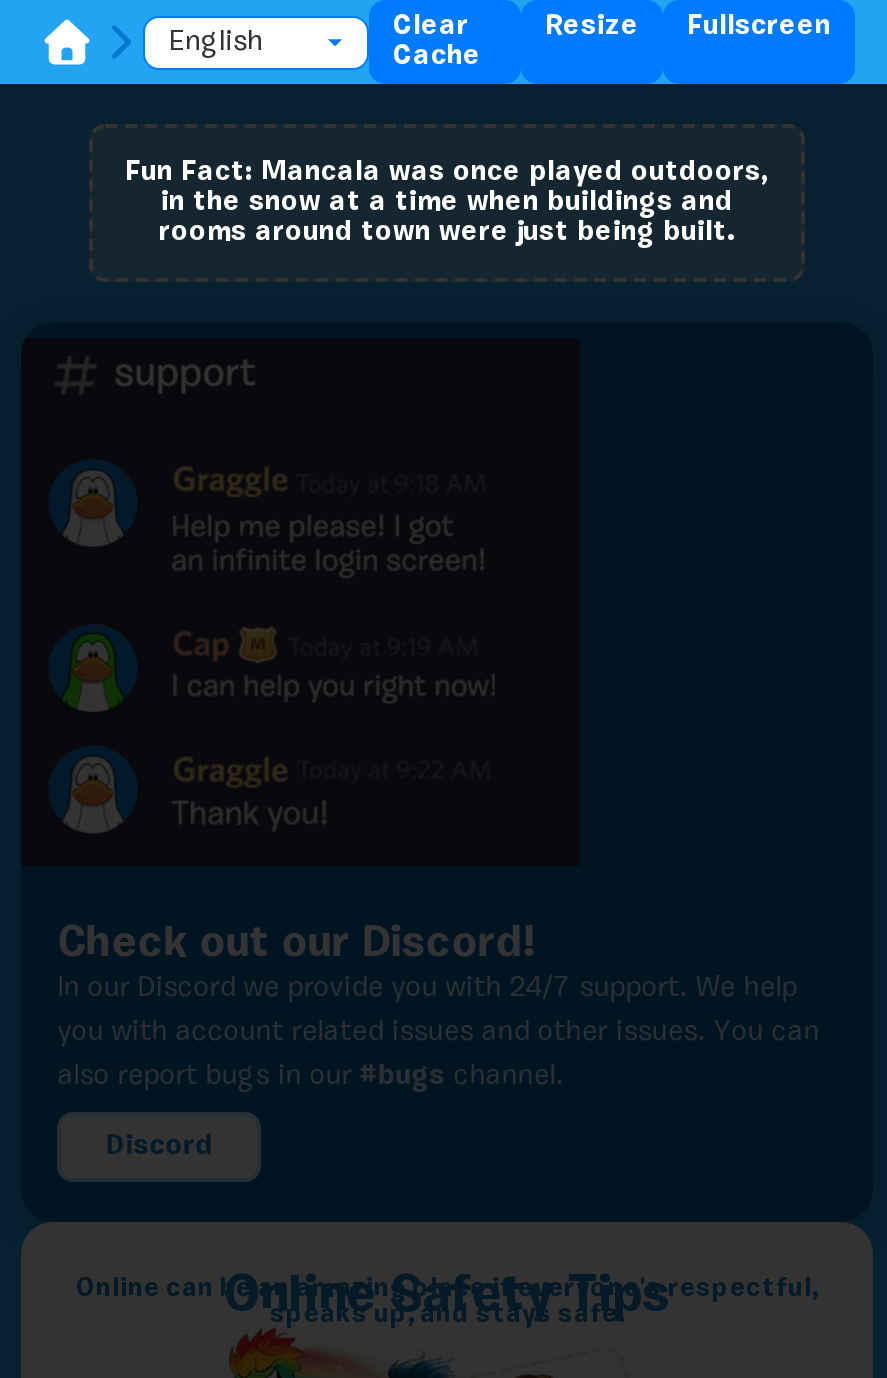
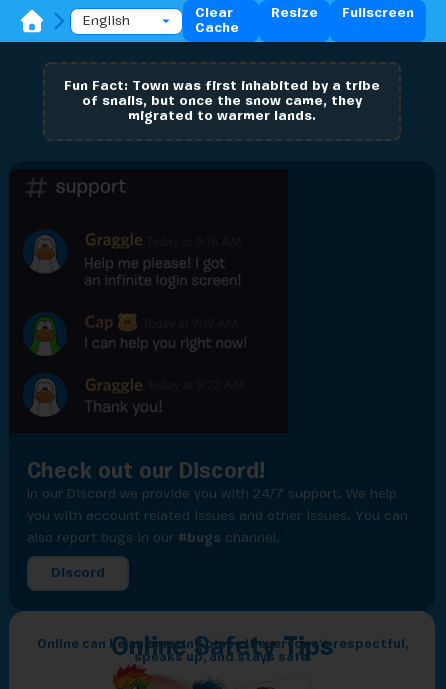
[125,158,769,248] Fun Fact: Mancala was once played outdoors, | in the snow at a time when buildings and | rooms around town were just being built. -> [64,79,380,124] Fun Fact: Town was first inhabited by a tribe | of snails, but once the snow came, they | migrated to warmer lands.

